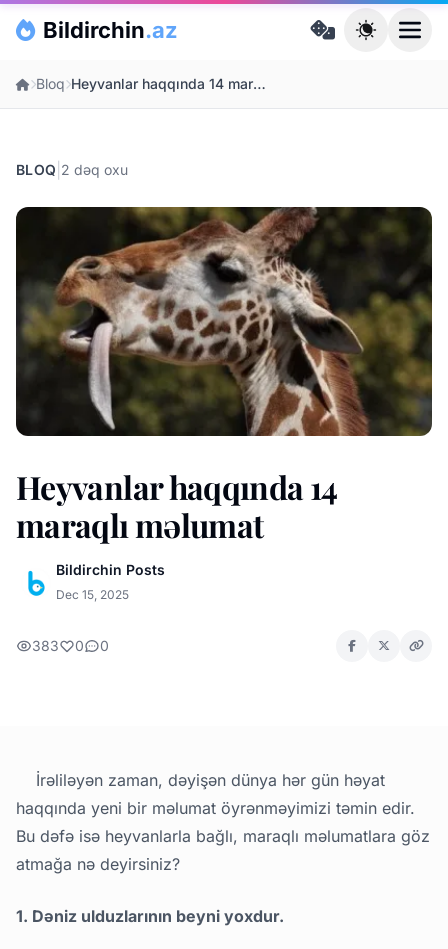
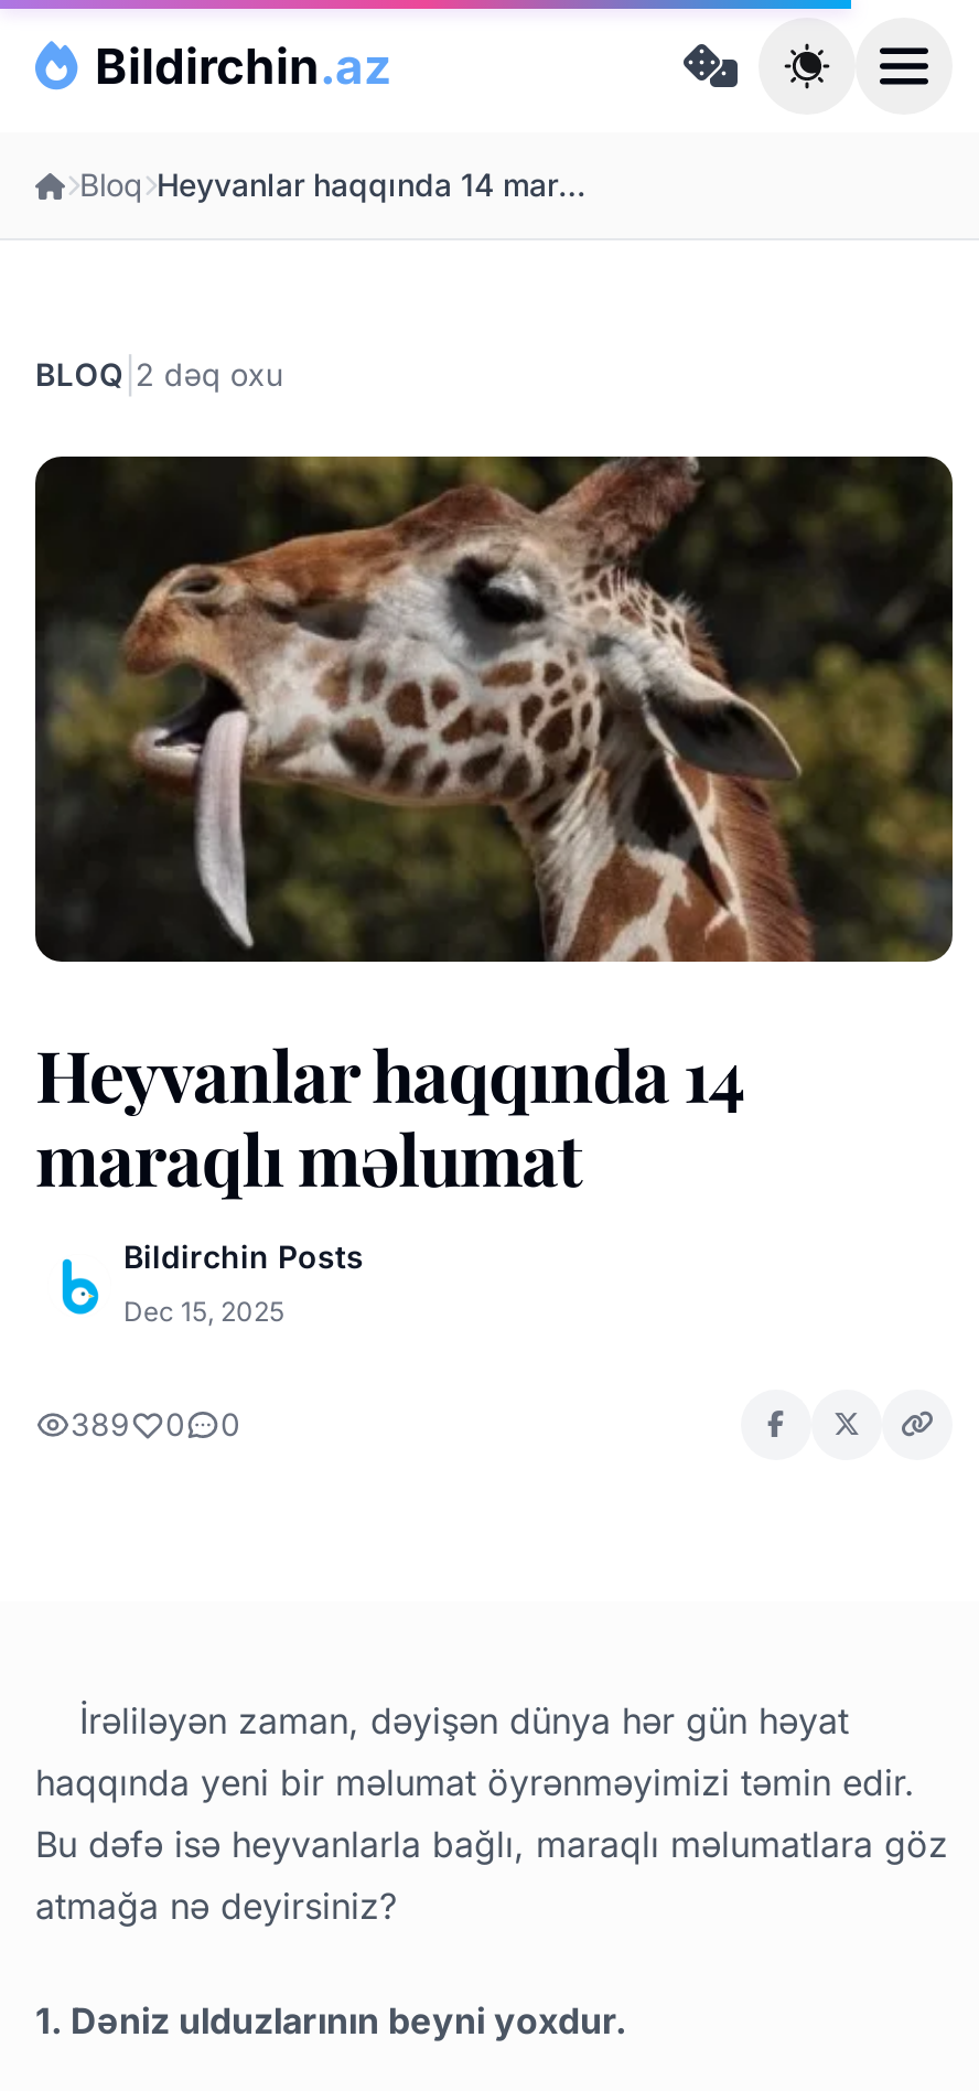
[32,637,109,654] 383 0 0 -> [71,1405,240,1442] 389 0 0

